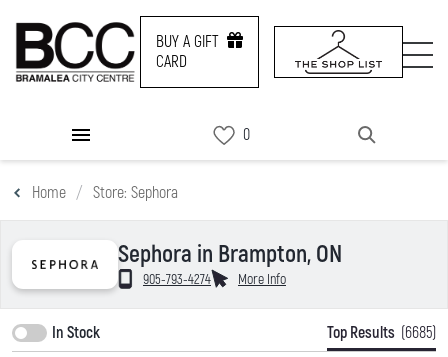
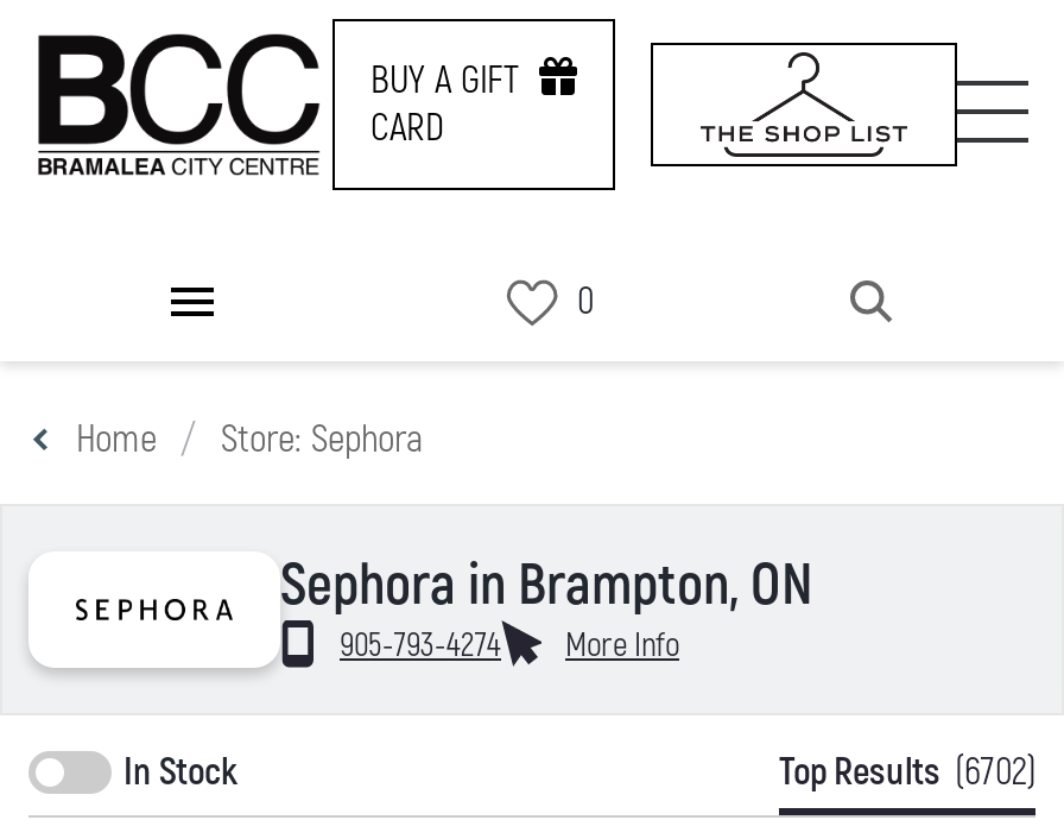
[327,323,436,343] Top Results (6685) -> [779,749,1035,796] Top Results (6702)

